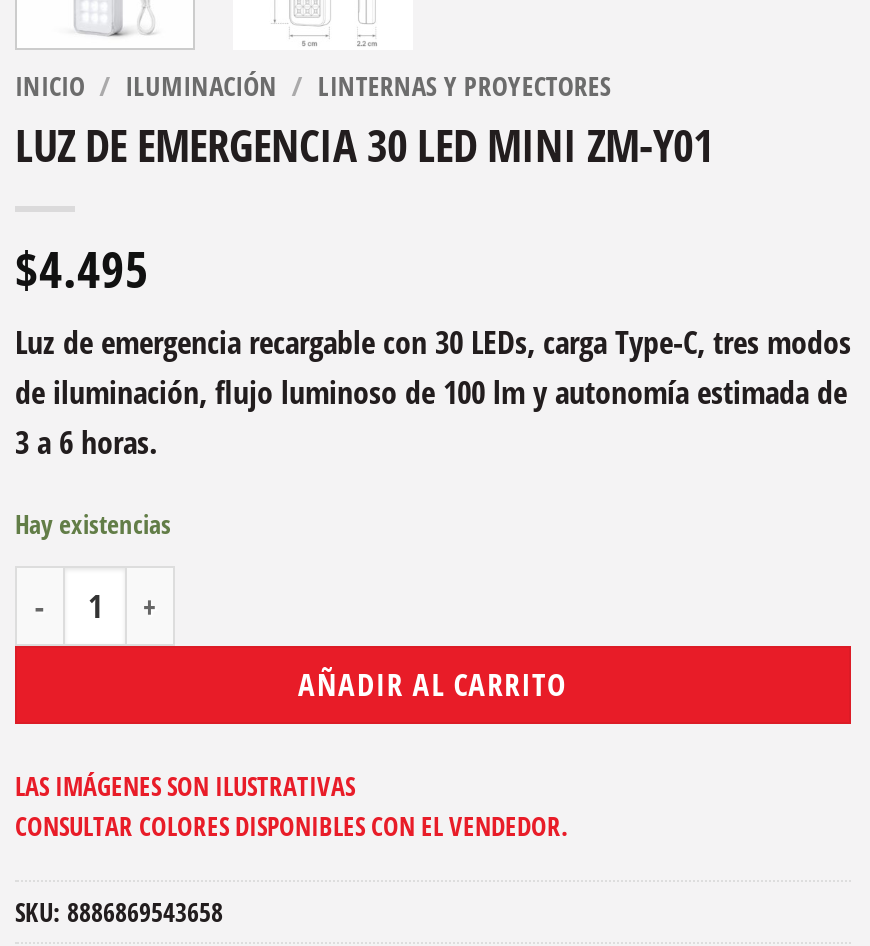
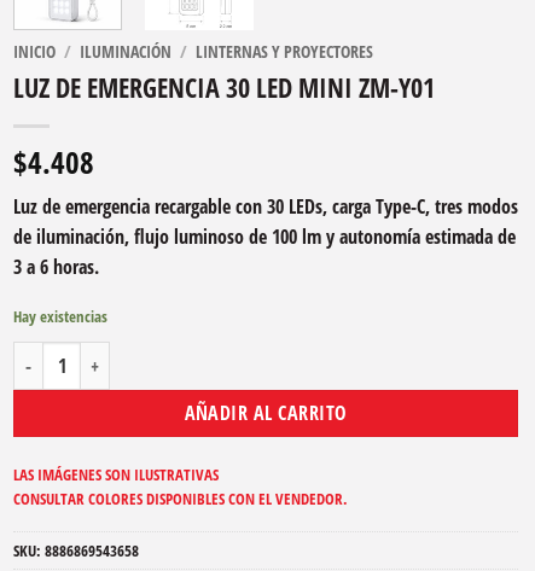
[15,233,149,301] $4.495 -> [13,141,94,182] $4.408

